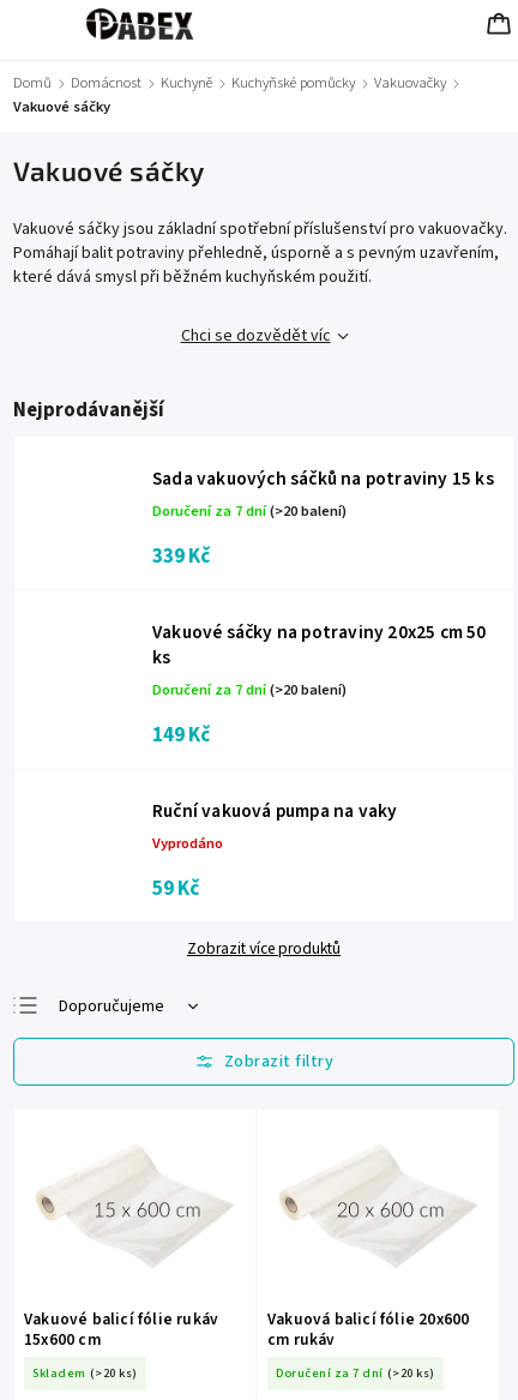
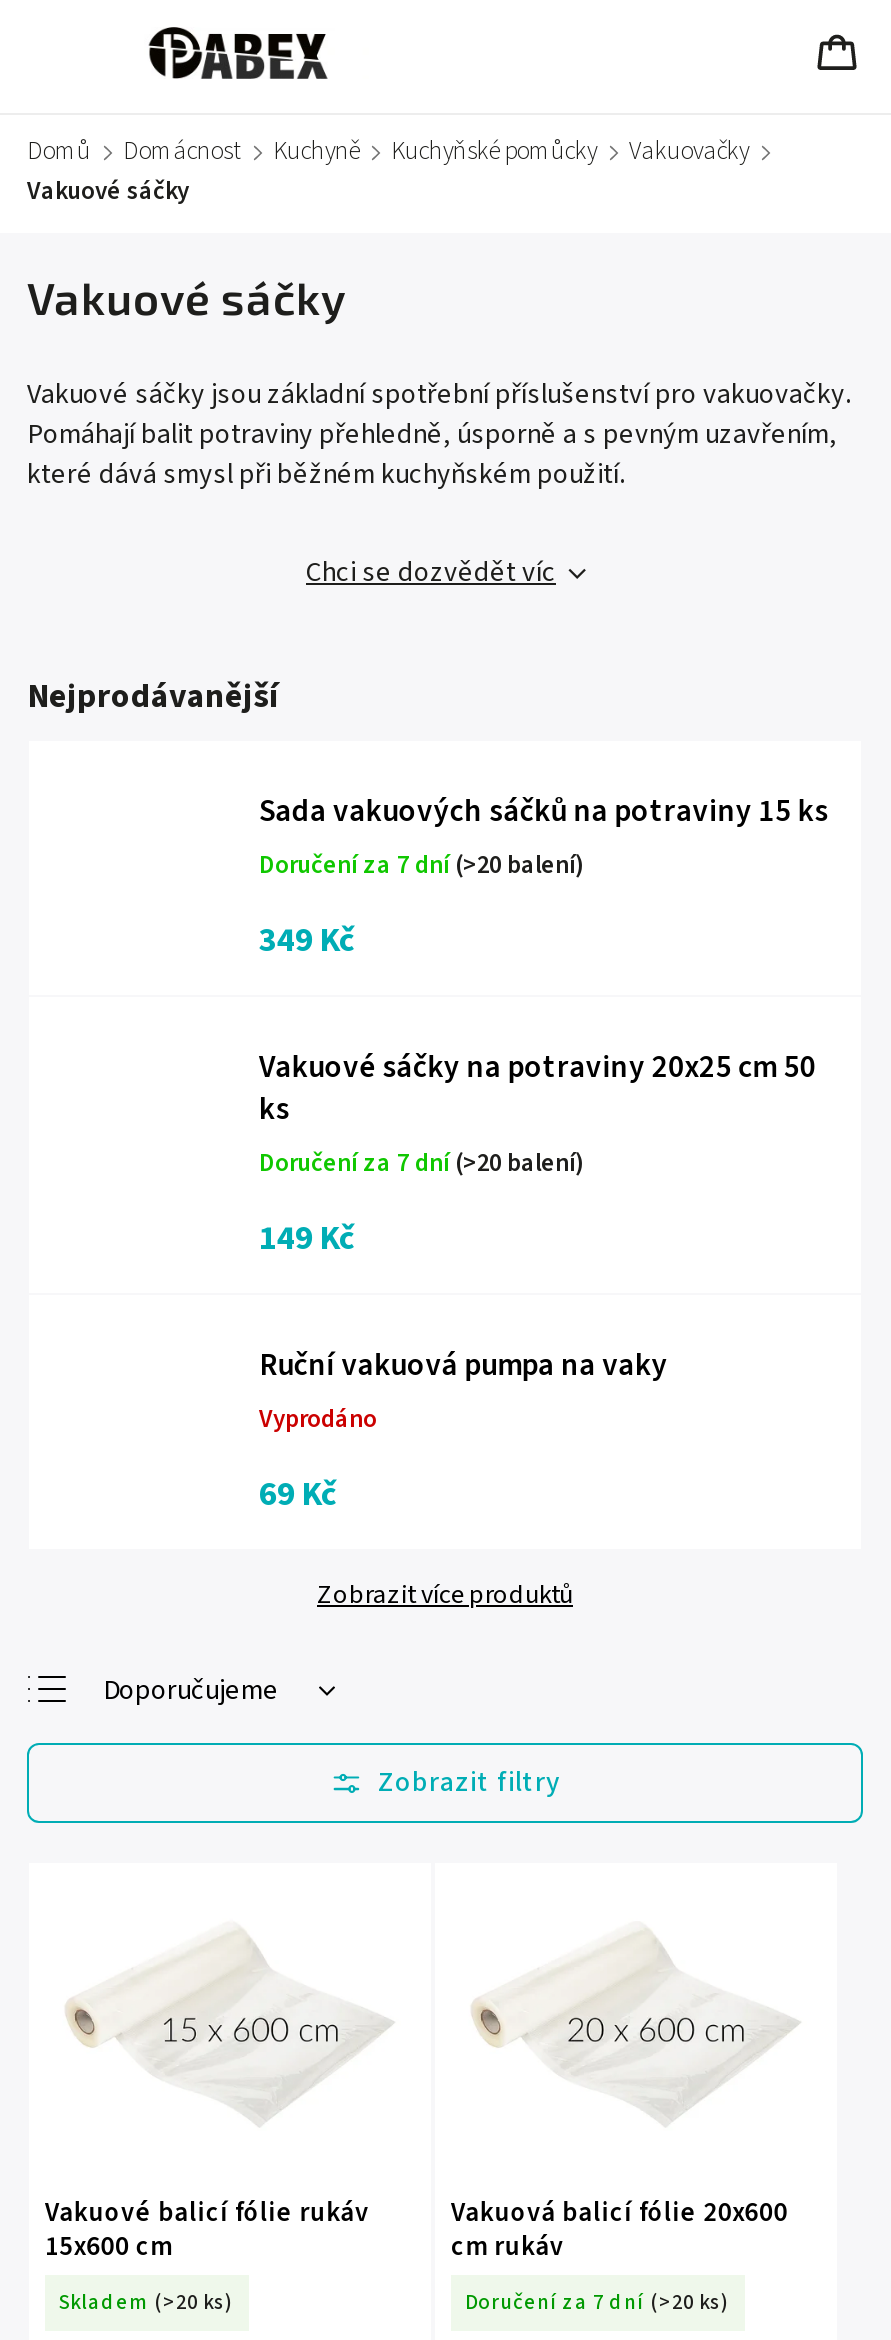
[152,542,210,571] 339 Kč -> [259,917,355,965] 349 Kč
[152,875,199,903] 59 Kč -> [259,1471,337,1519] 69 Kč

